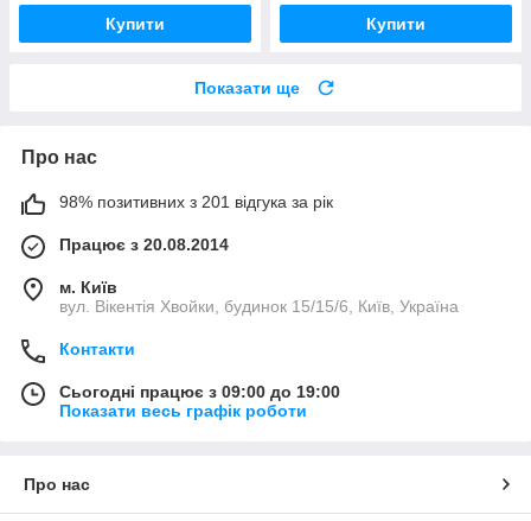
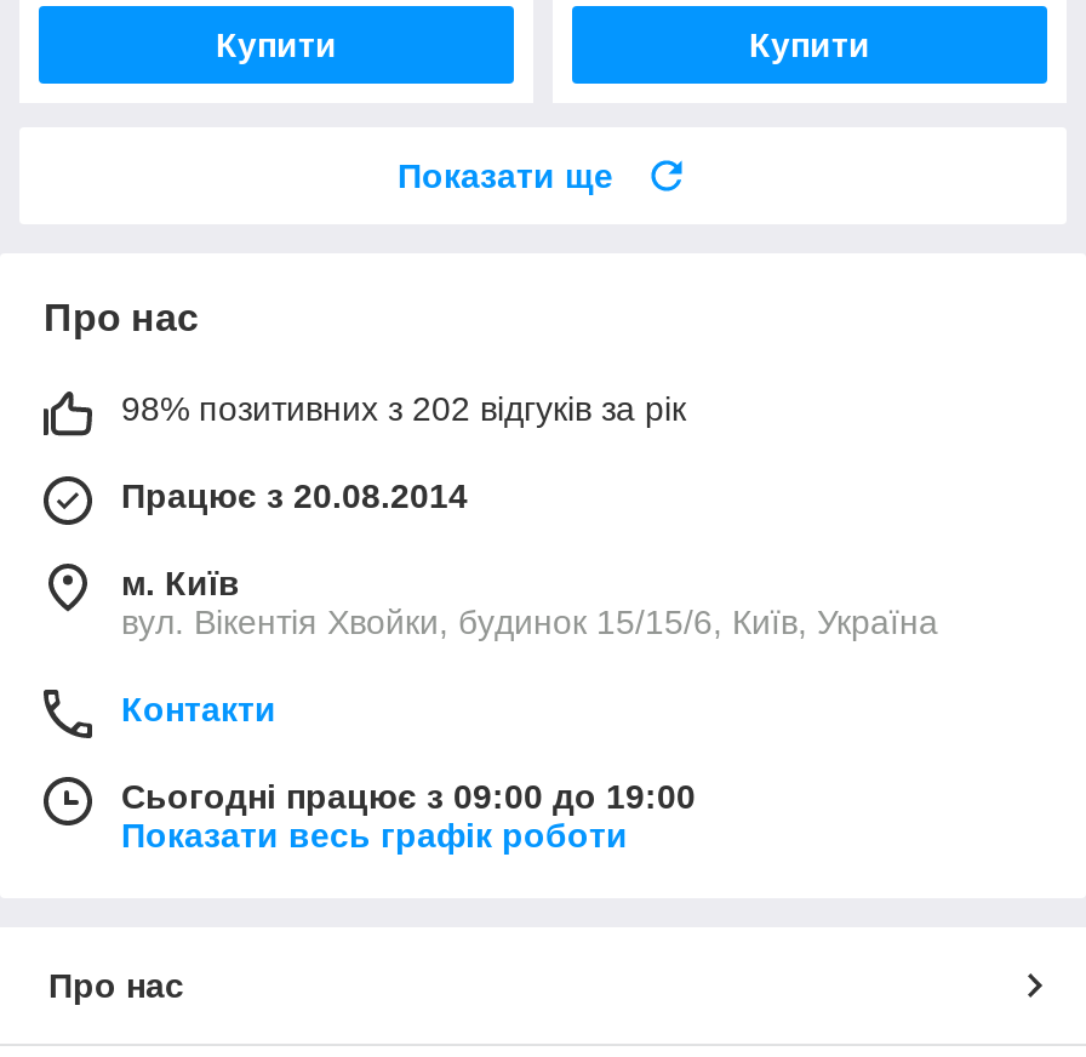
[59,192,333,211] 98% позитивних з 201 відгука за рік -> [121,389,686,427] 98% позитивних з 202 відгуків за рік

